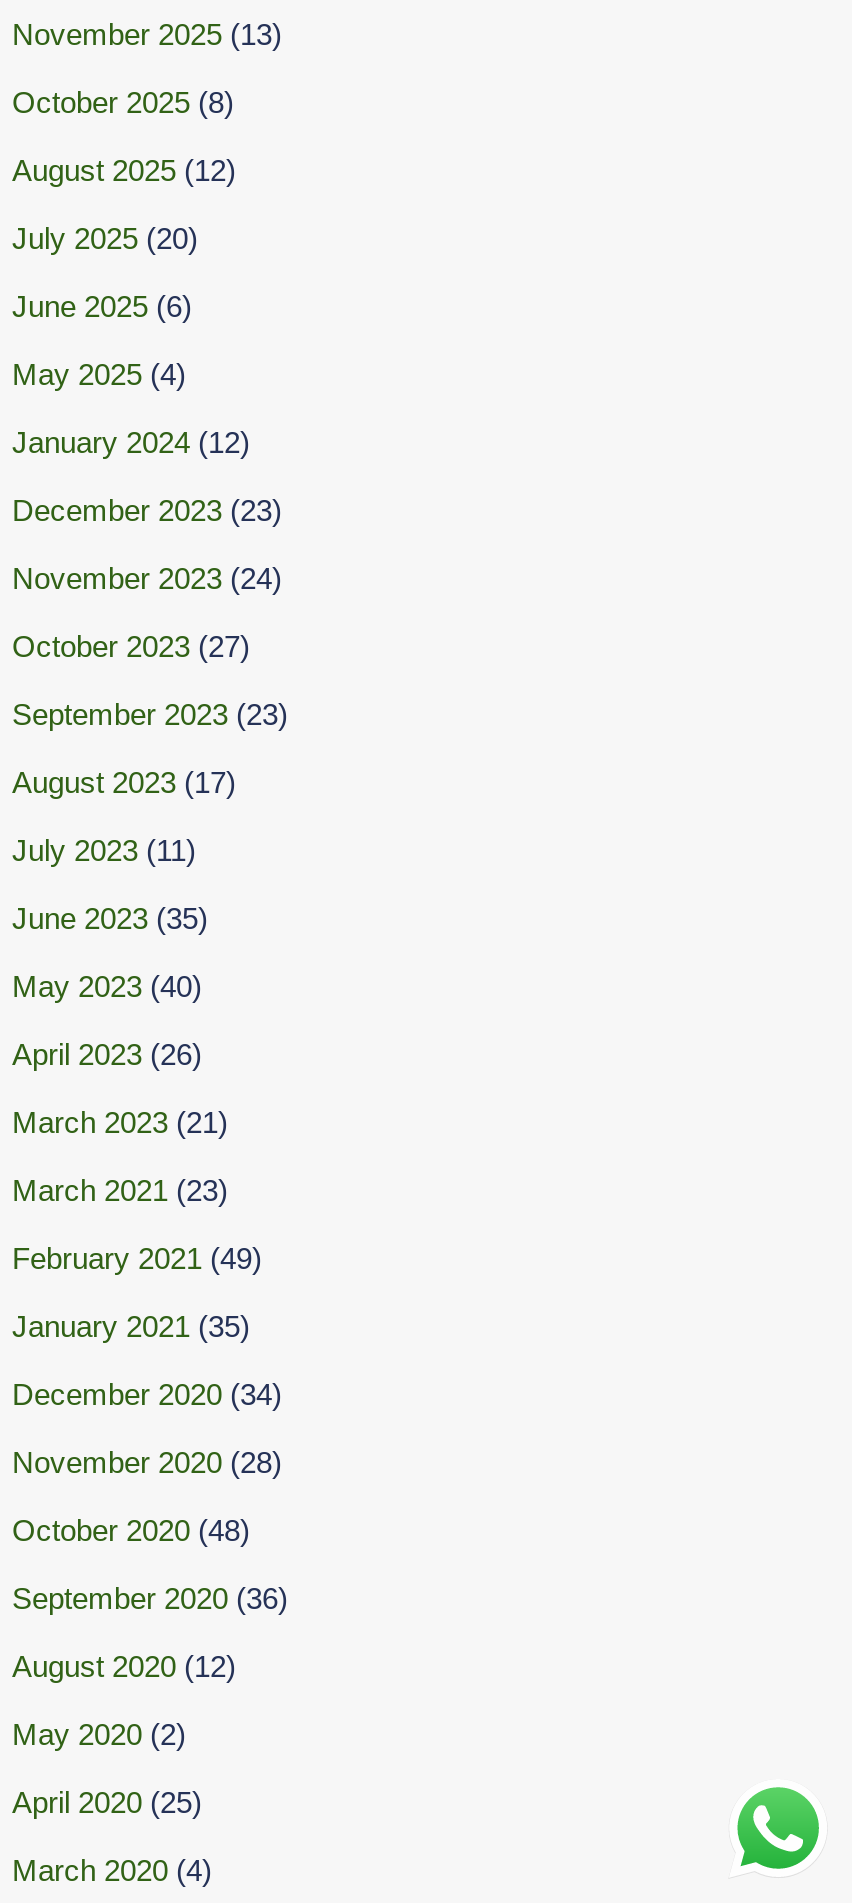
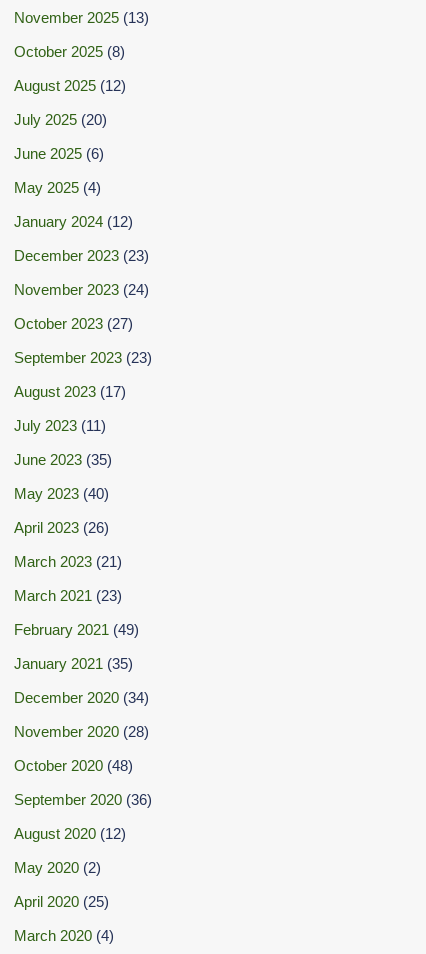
[734,1785,822,1871] [image] -> none

